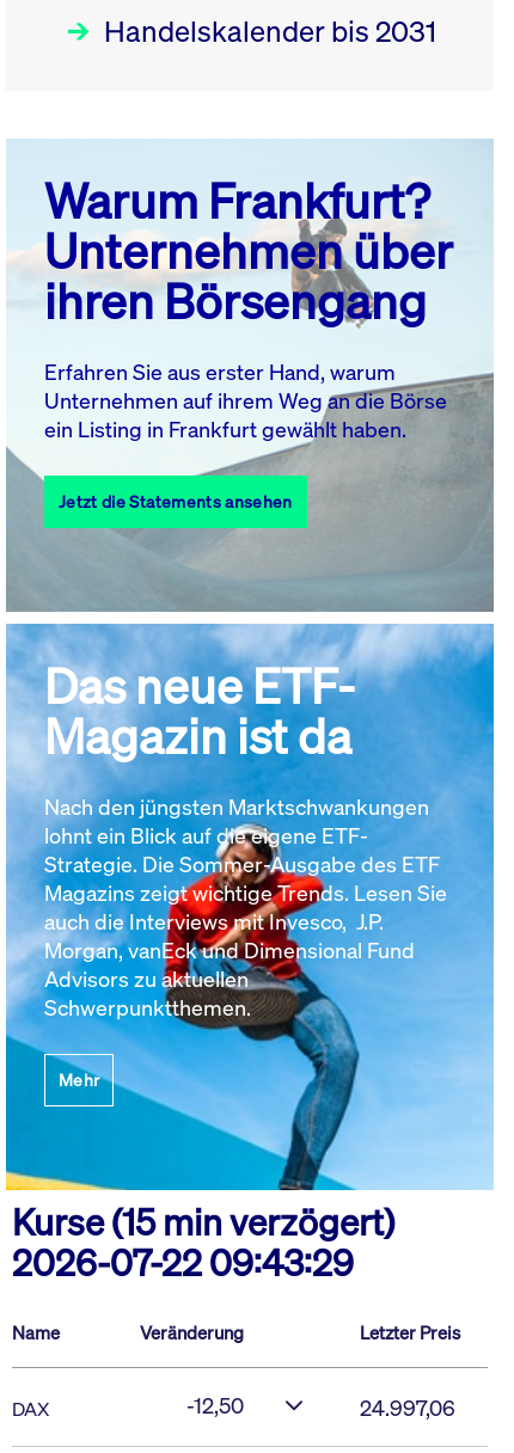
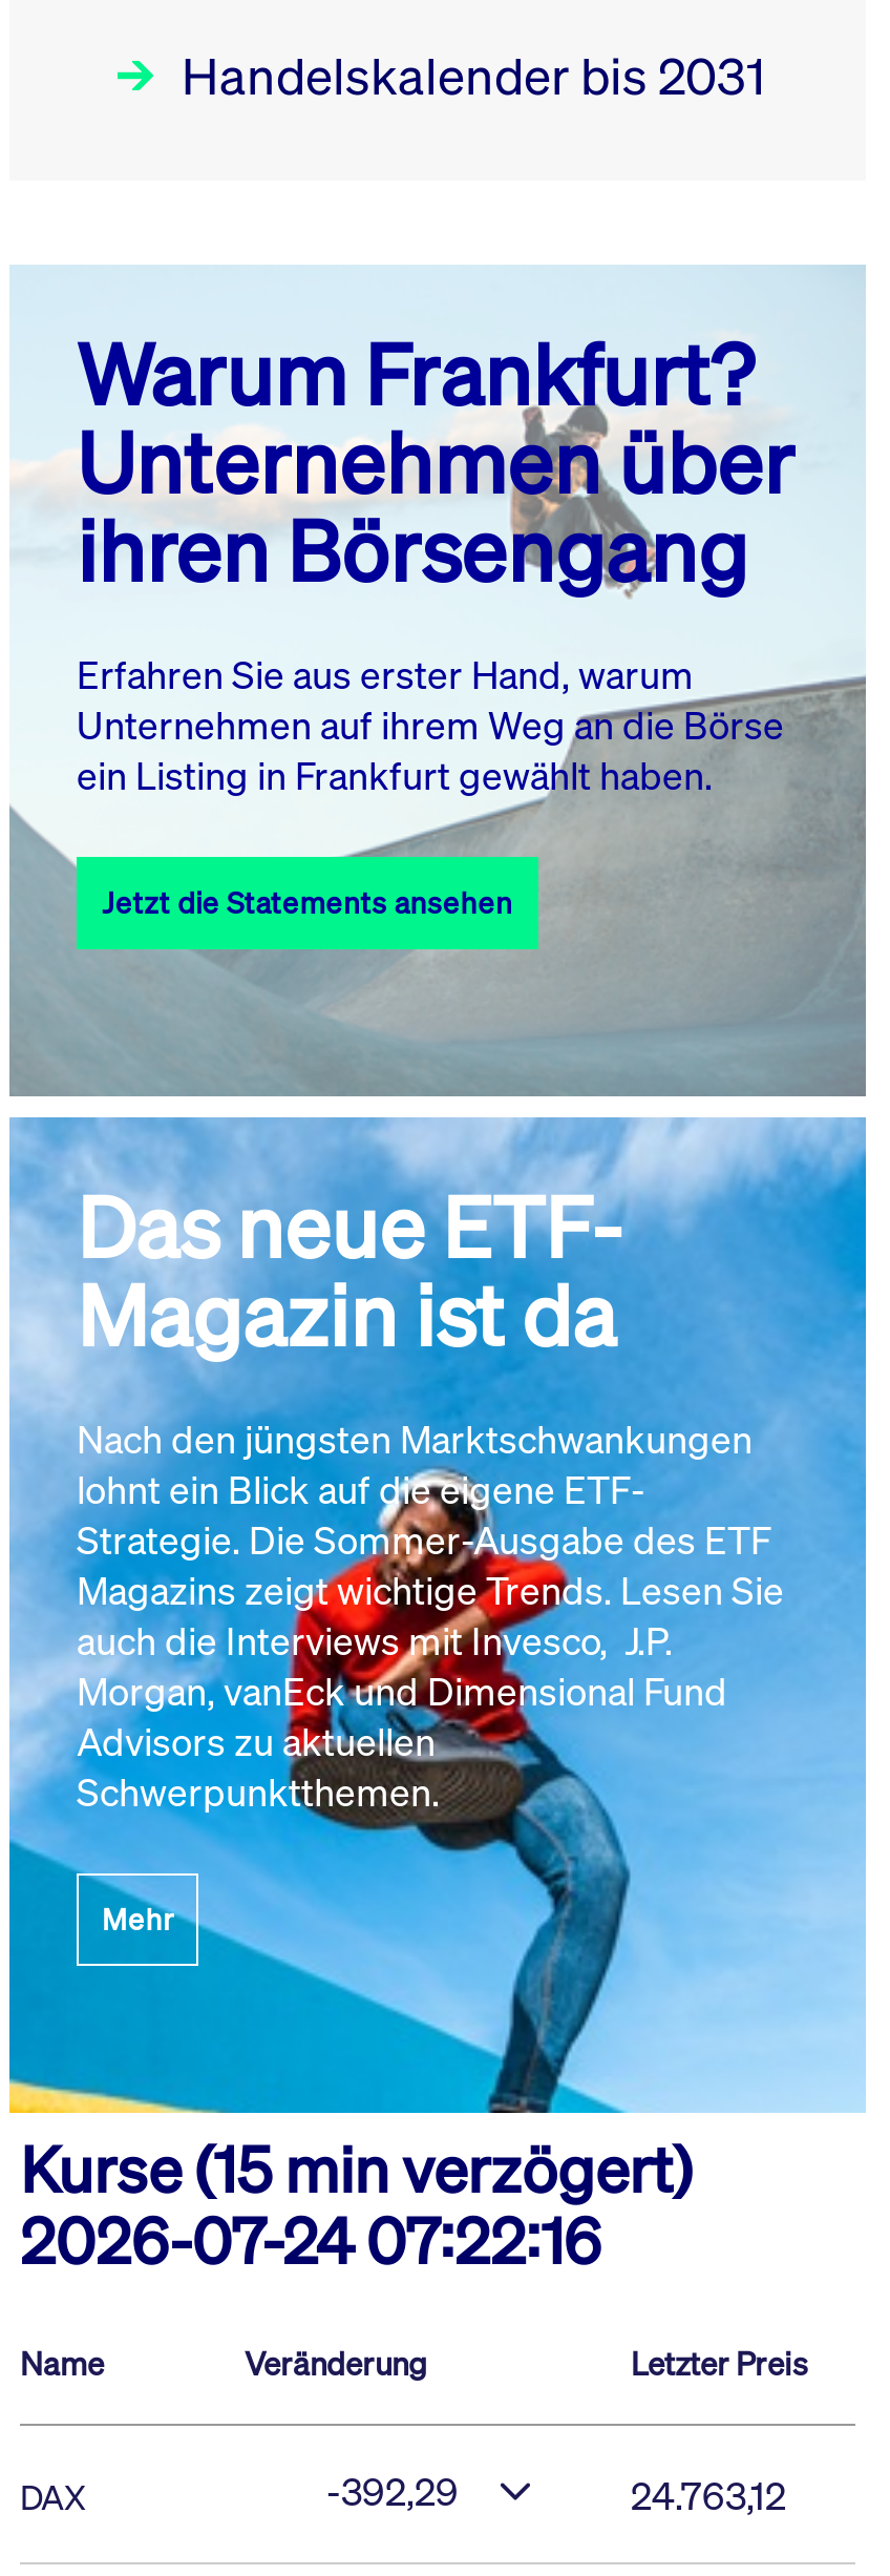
[12,1239,354,1287] 2026-07-22 09:43:29 -> [20,2199,601,2283] 2026-07-24 07:22:16
[186,1391,244,1420] -12,50 -> [326,2466,459,2516] -392,29
[360,1393,455,1422] 24.997,06 -> [631,2470,786,2520] 24.763,12

